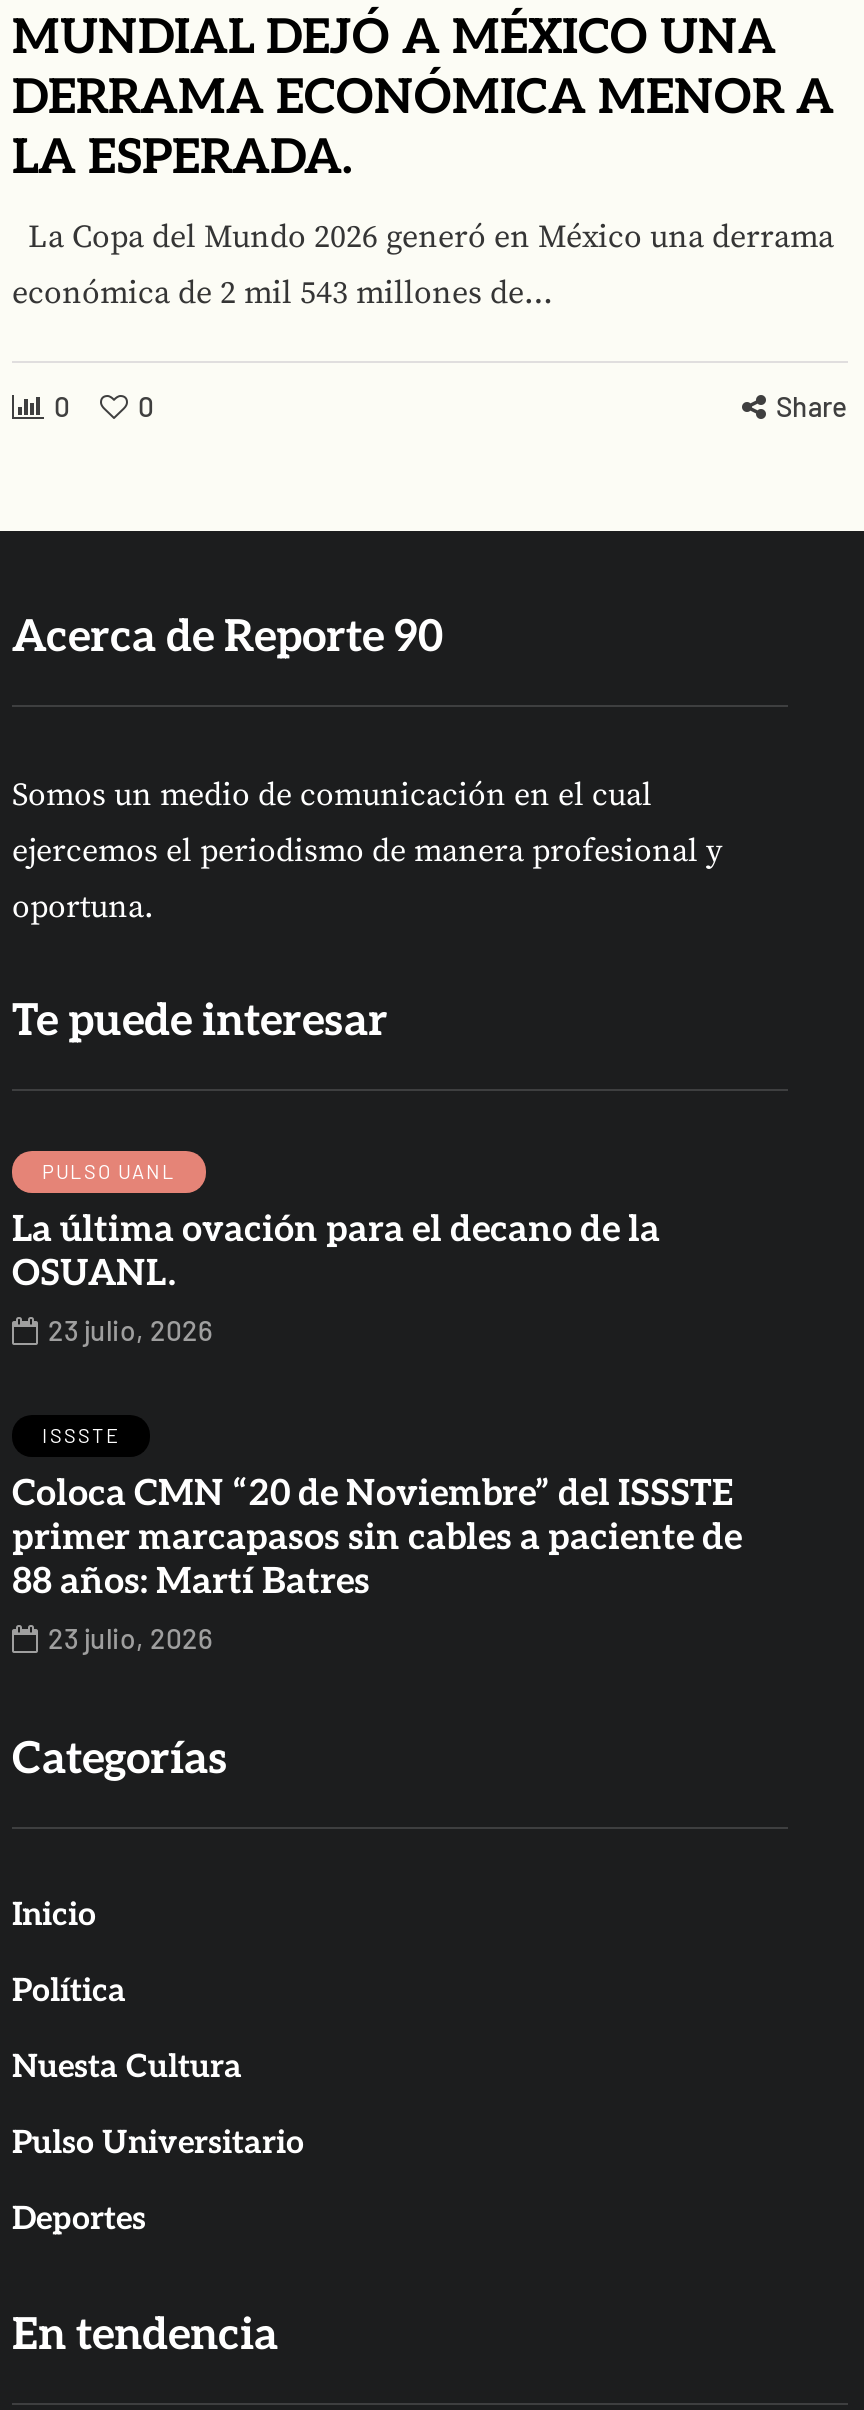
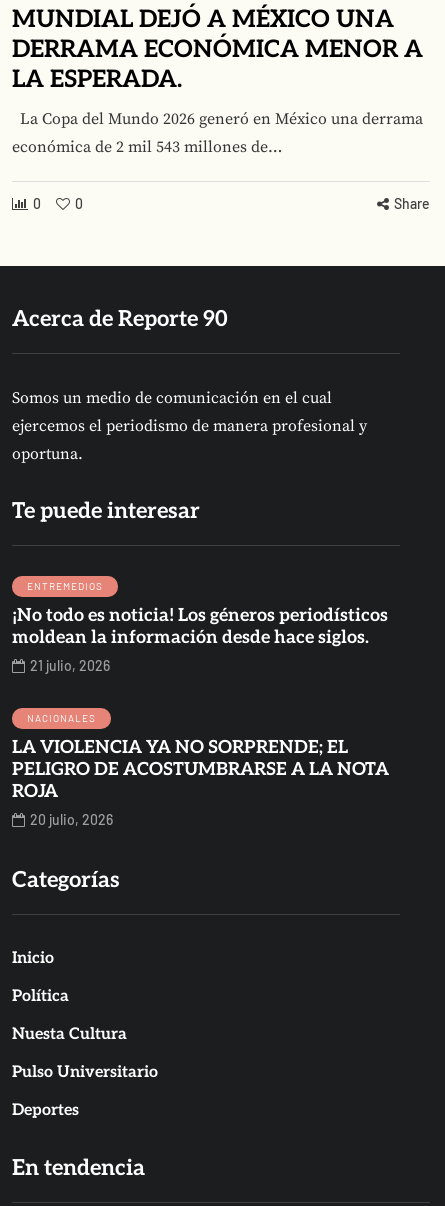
[42,1159,176,1183] PULSO UANL -> [27,580,103,592] ENTREMEDIOS
[12,1209,660,1347] La última ovación para el decano de la | OSUANL. | 23 julio, 2026 -> [12,605,388,674] ¡No todo es noticia! Los géneros periodísticos | moldean la información desde hace siglos. | 21 julio, 2026
[42,1423,120,1447] ISSSTE -> [27,712,96,724] NACIONALES
[12,1473,742,1655] Coloca CMN “20 de Noviembre” del ISSSTE | primer marcapasos sin cables a paciente de | 88 años: Martí Batres | 23 julio, 2026 -> [12,737,389,828] LA VIOLENCIA YA NO SORPRENDE; EL | PELIGRO DE ACOSTUMBRARSE A LA NOTA | ROJA | 20 julio, 2026

